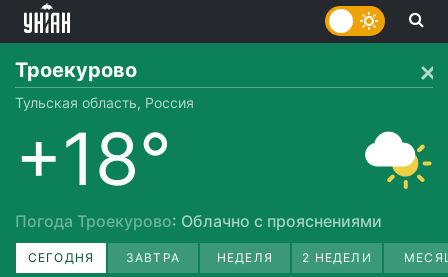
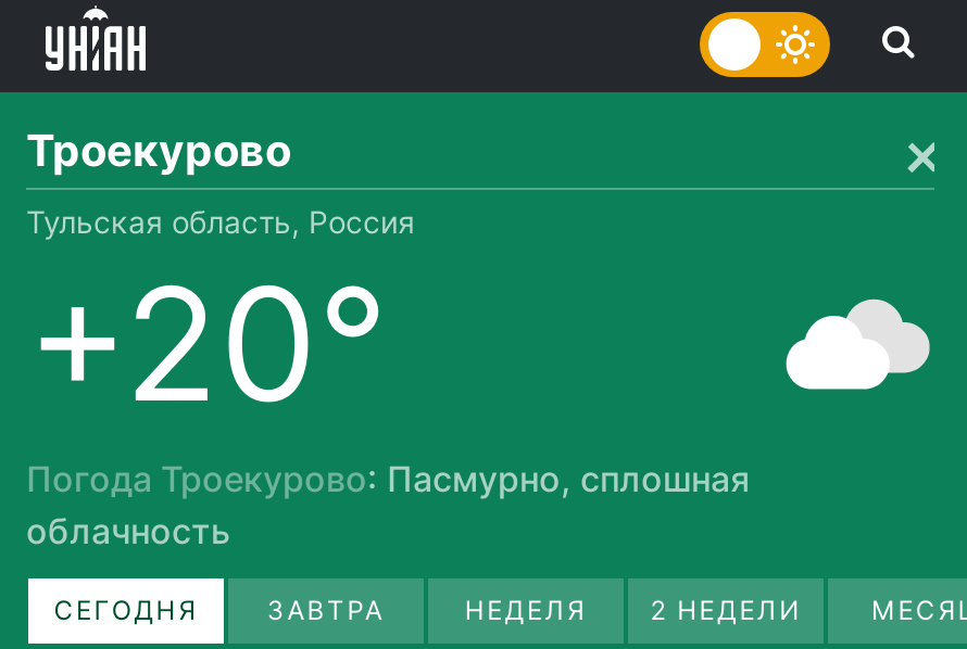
[15,115,432,231] [image] | +18° | Погода Троекурово: Облачно с прояснениями -> [26,249,932,552] [image] | +20° | Погода Троекурово: Пасмурно, сплошная | облачность

